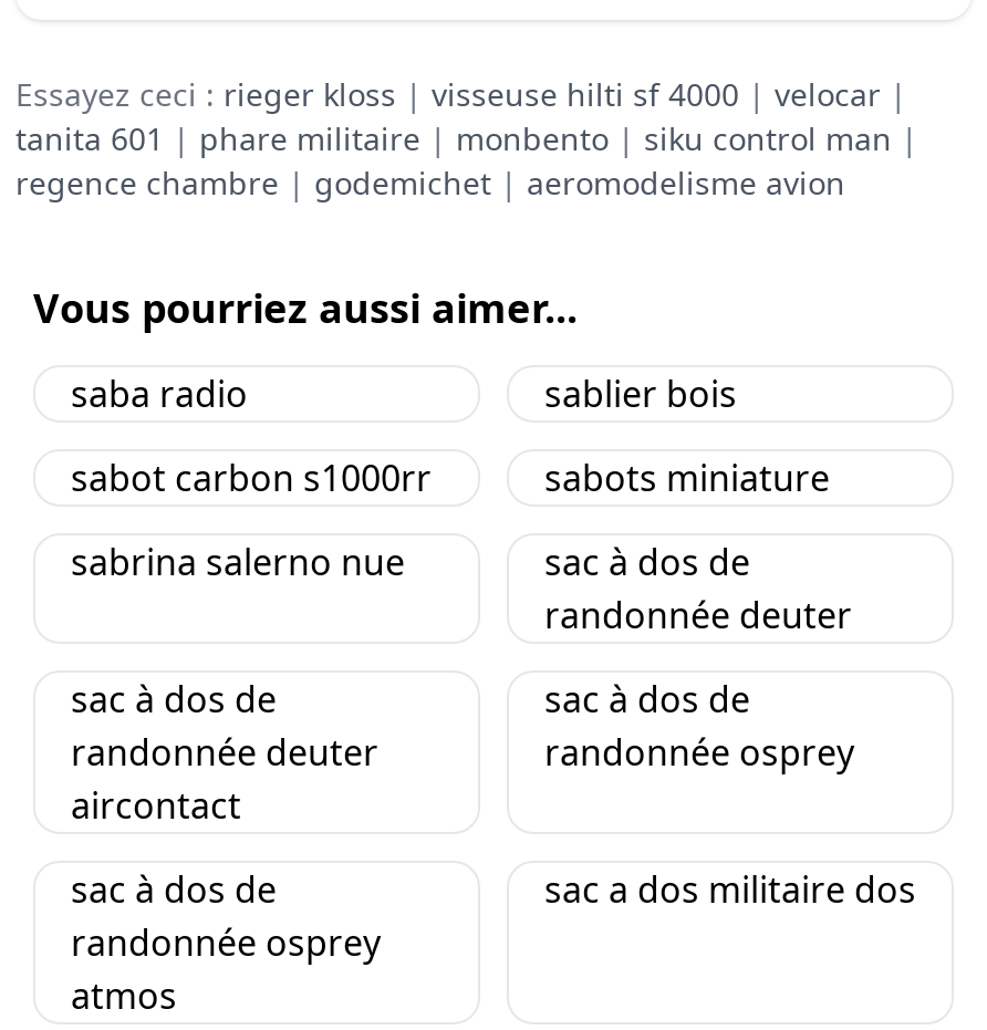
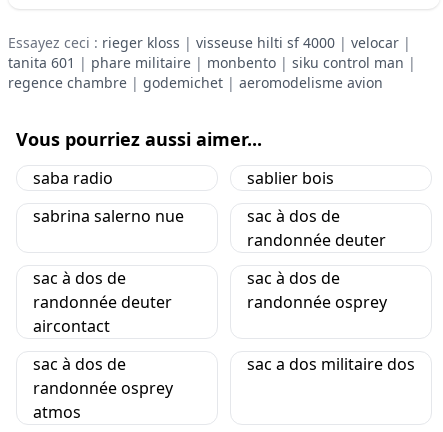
[71,454,830,502] sabot carbon s1000rr | sabots miniature -> none

